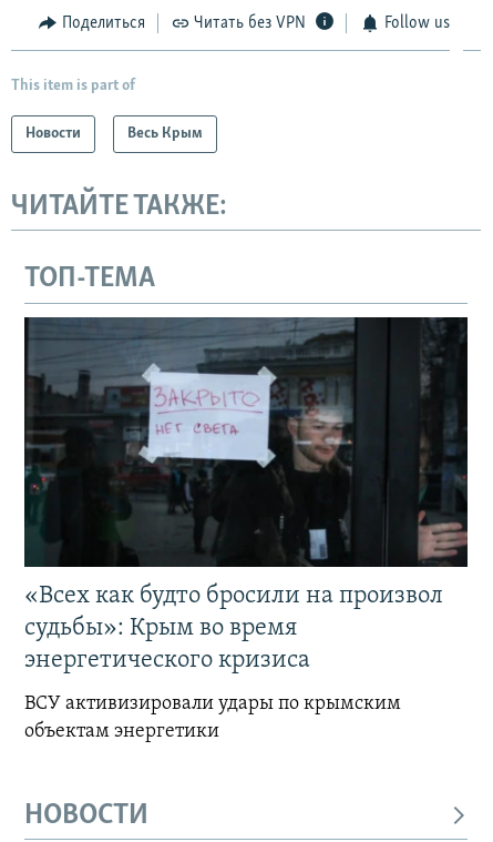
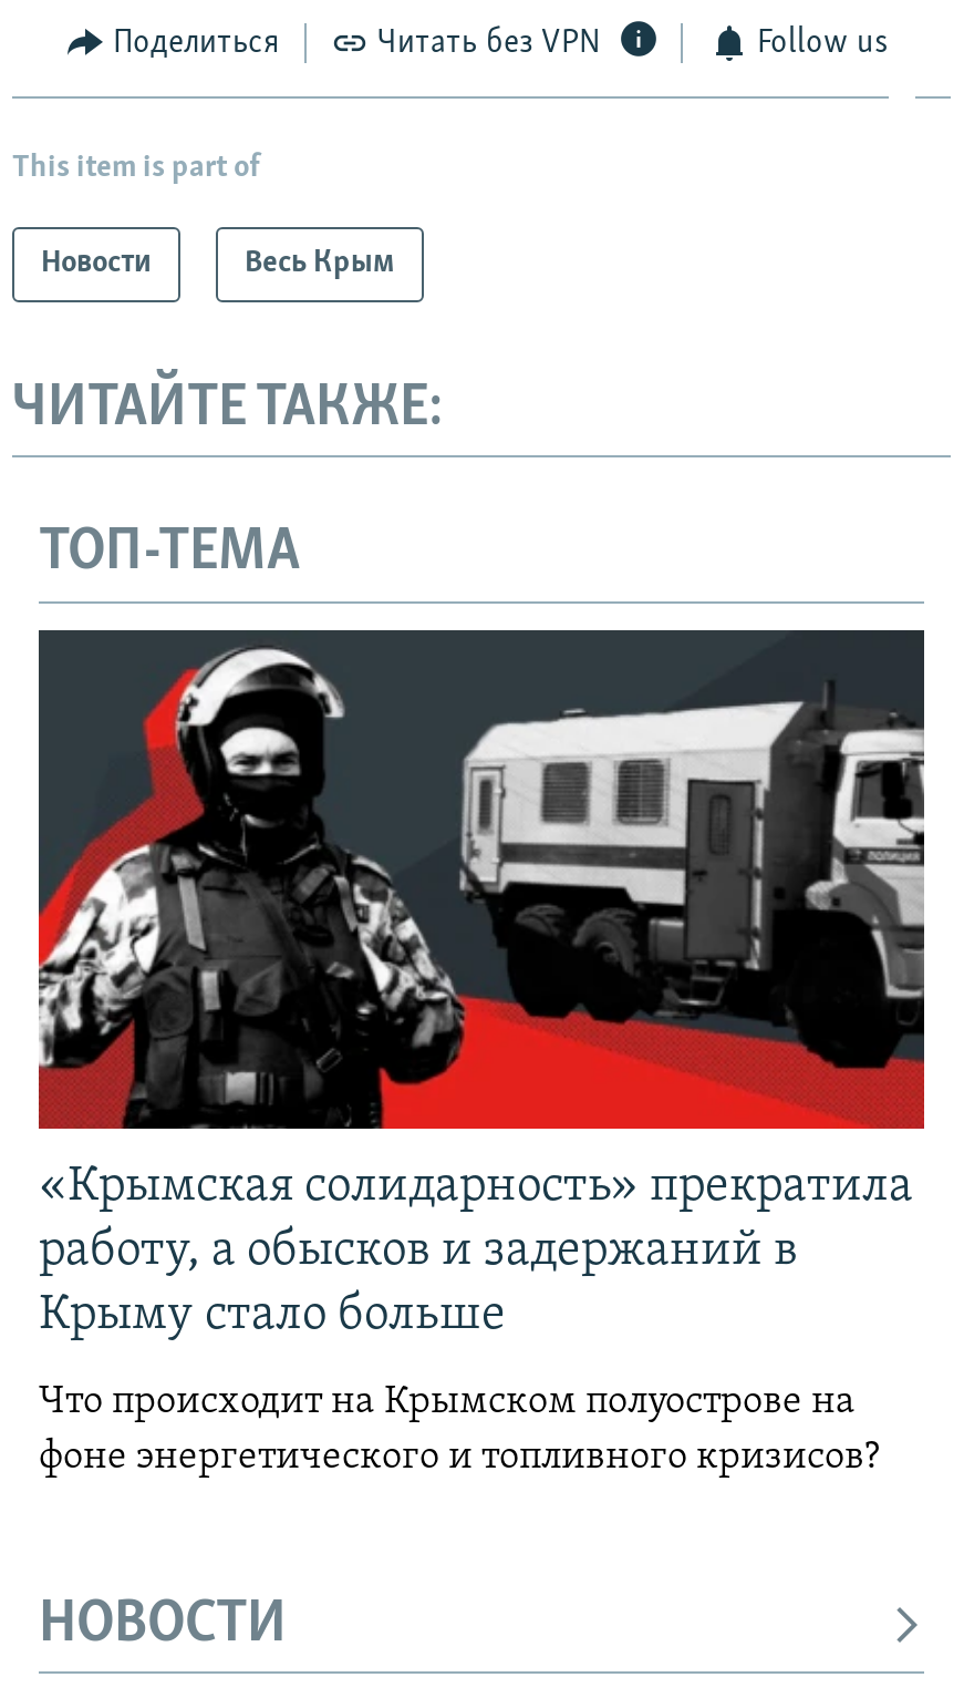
[23,317,469,673] [image] | «Всех как будто бросили на произвол | судьбы»: Крым во время | энергетического кризиса -> [37,630,926,1340] [image] | «Крымская солидарность» прекратила | работу, а обысков и задержаний в | Крыму стало больше
[24,693,401,742] ВСУ активизировали удары по крымским | объектам энергетики -> [39,1380,889,1478] Что происходит на Крымском полуострове на | фоне энергетического и топливного кризисов?

